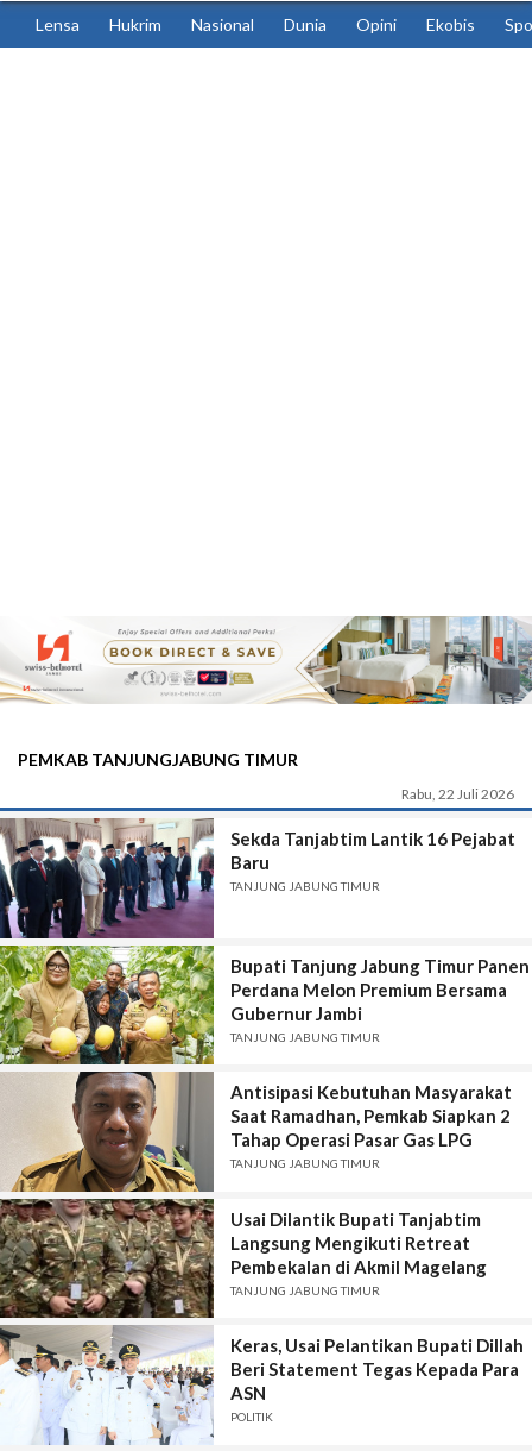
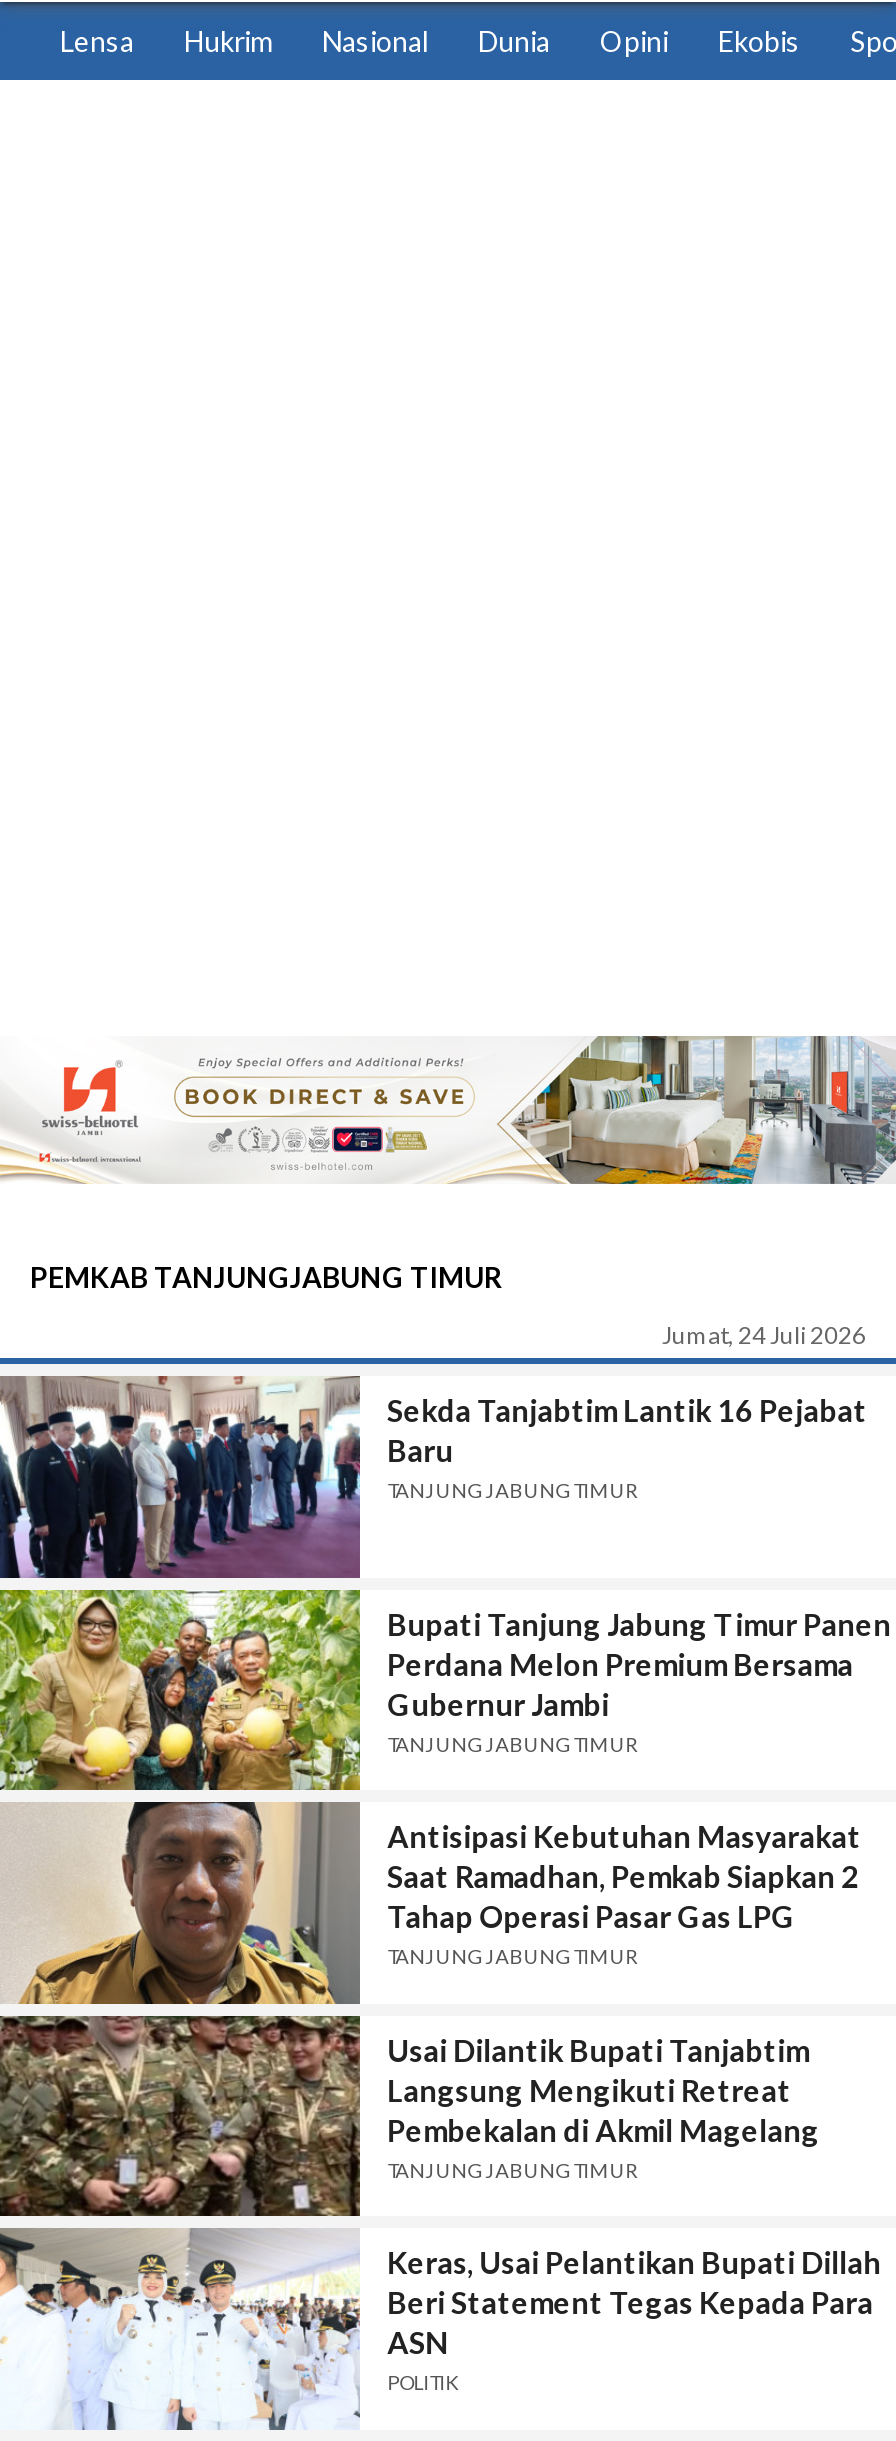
[401,785,514,803] Rabu, 22 Juli 2026 -> [662,1320,866,1350] Jumat, 24 Juli 2026

